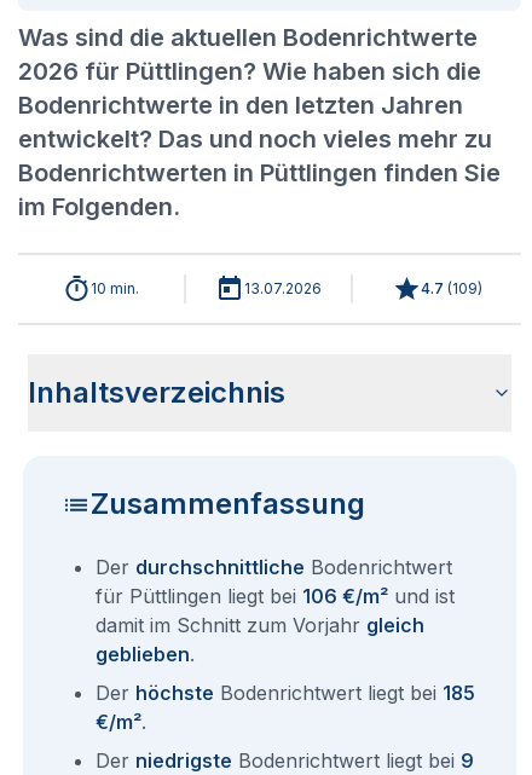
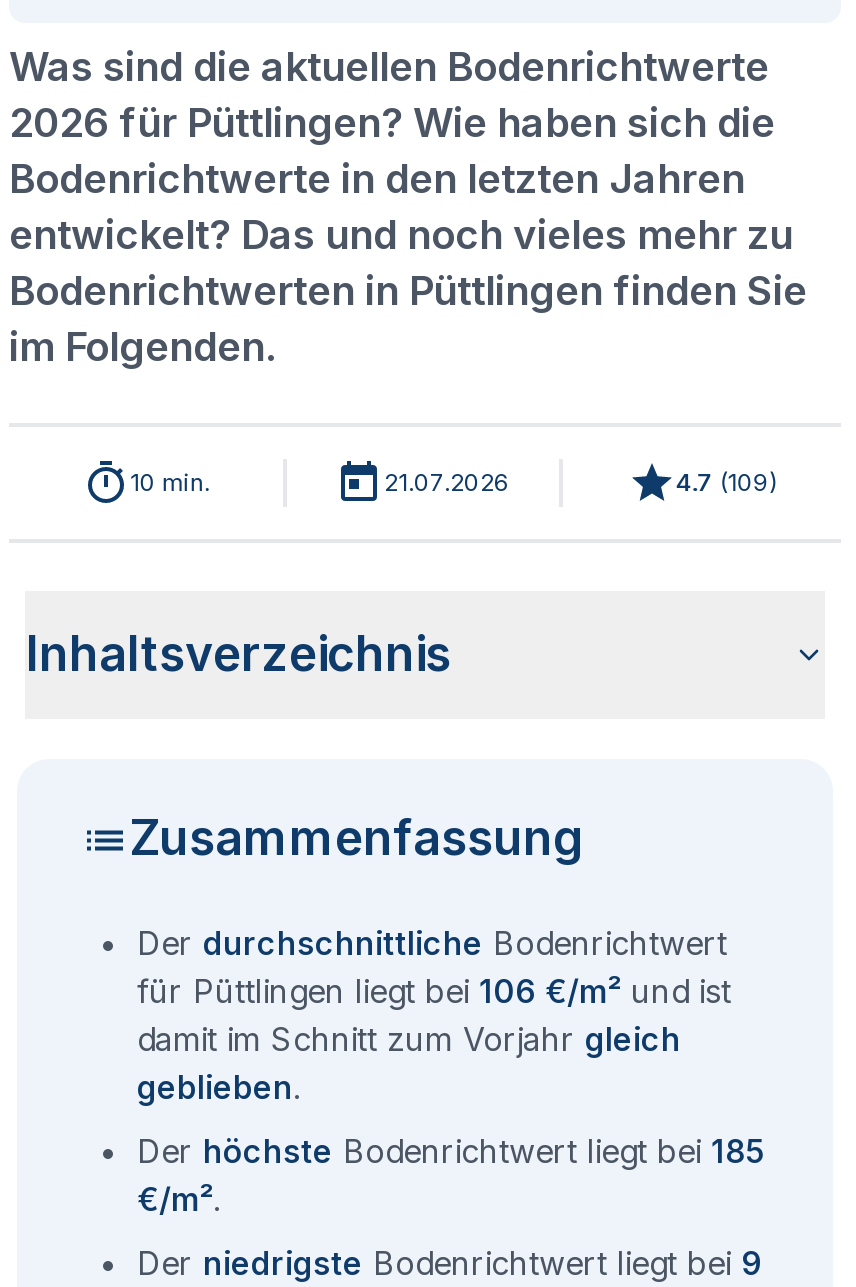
[244,279,322,297] 13.07.2026 -> [384,467,510,497] 21.07.2026

